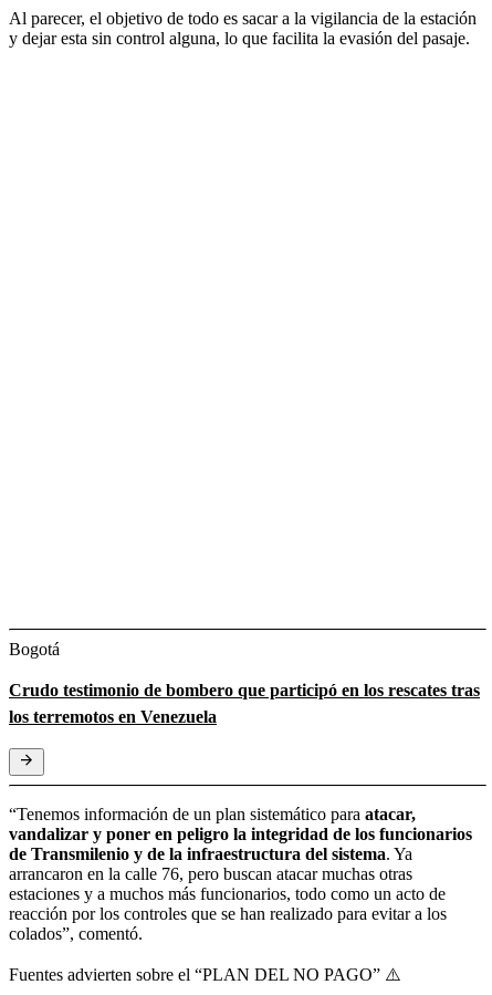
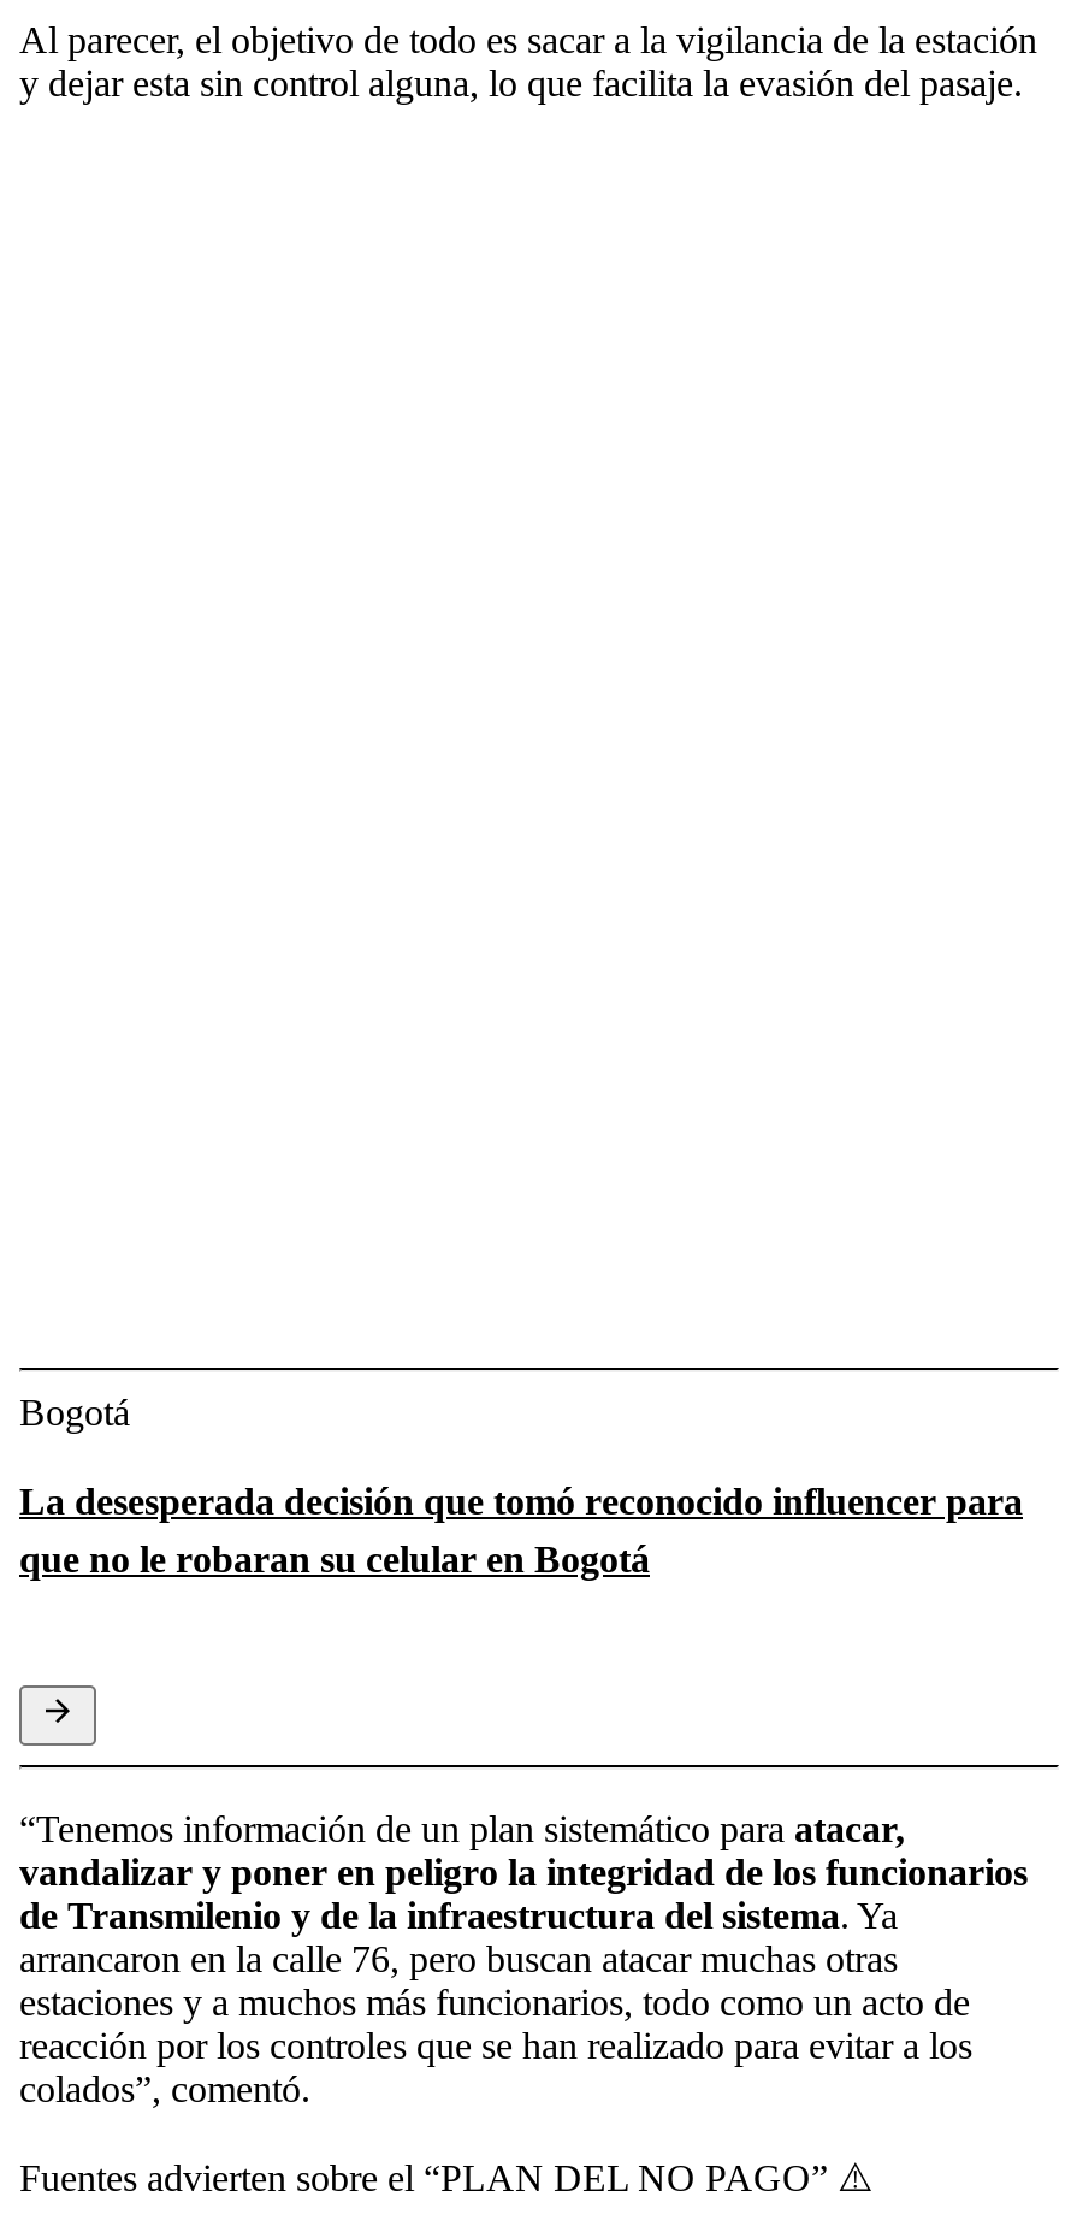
[9,680,480,726] Crudo testimonio de bombero que participó en los rescates tras | los terremotos en Venezuela -> [19,1480,1023,1579] La desesperada decisión que tomó reconocido influencer para | que no le robaran su celular en Bogotá

